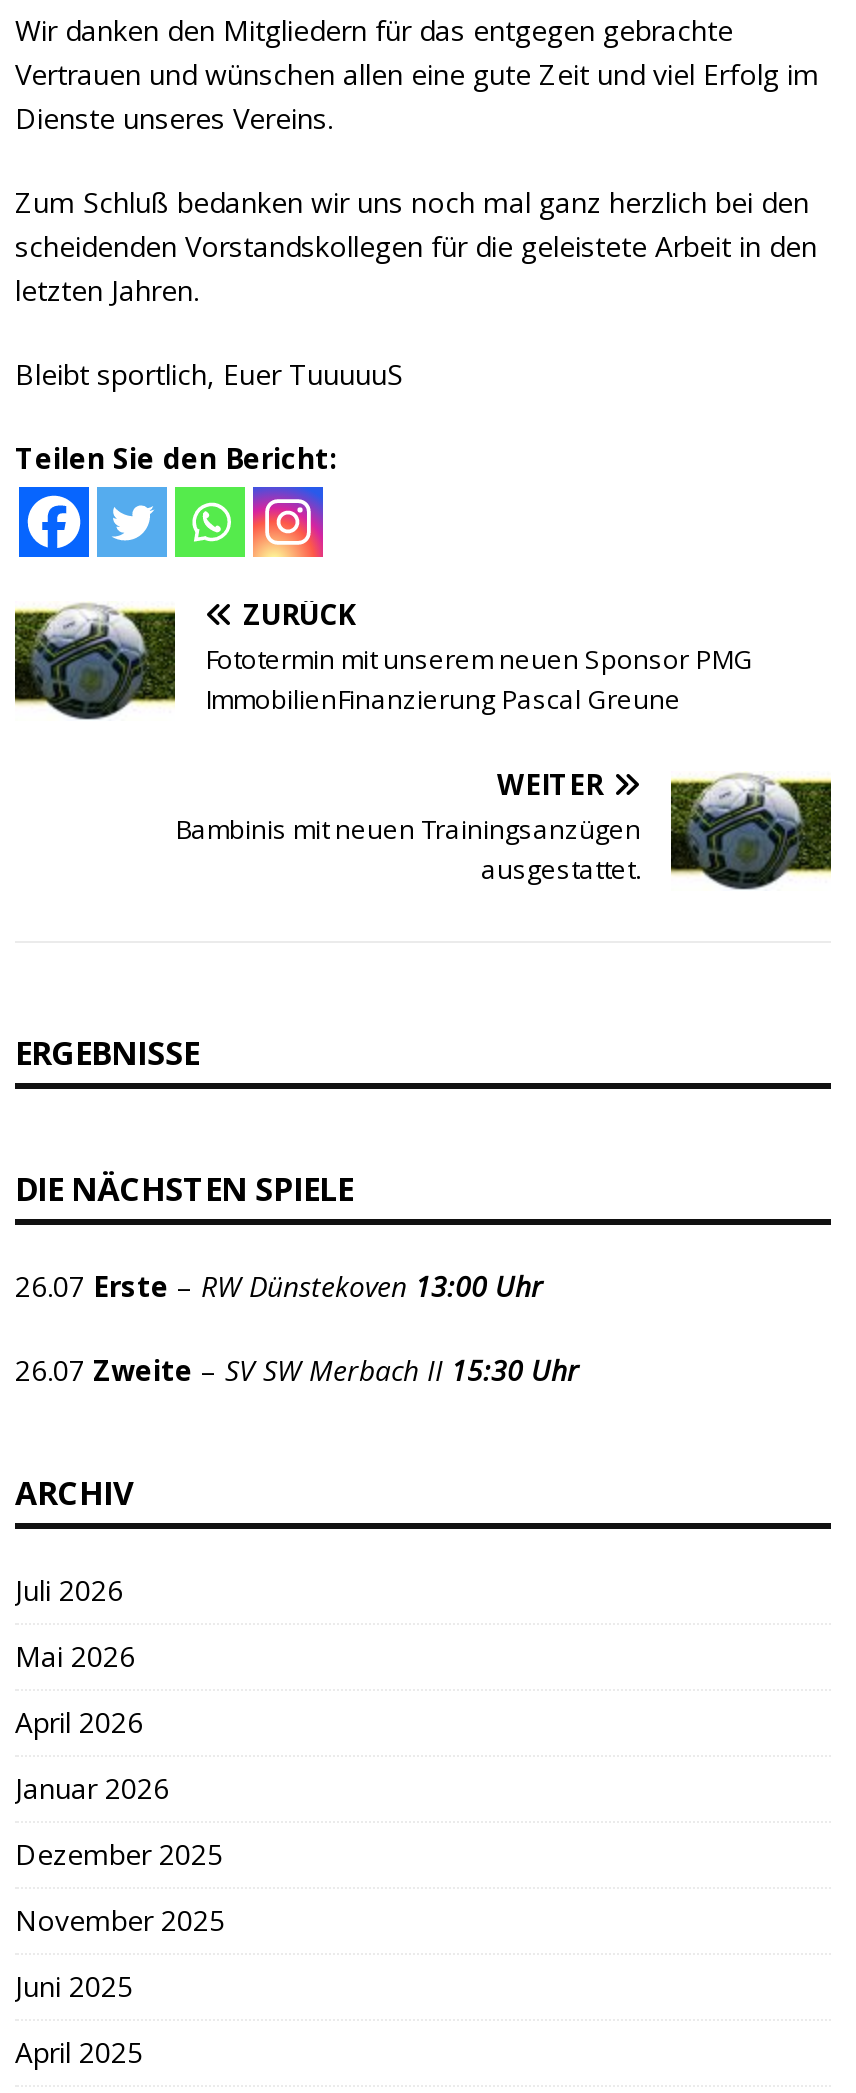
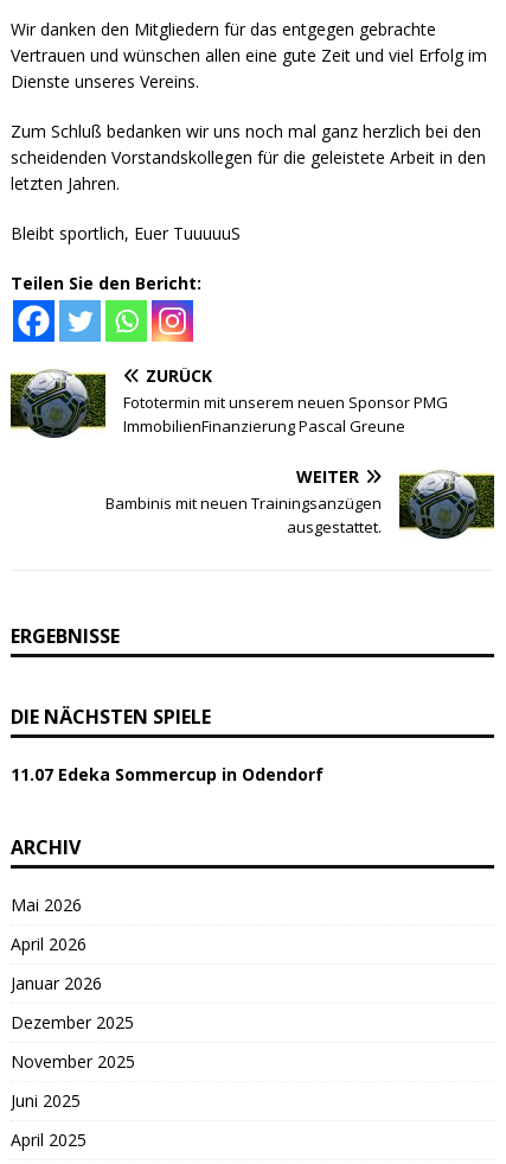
[15,1267,579,1389] 26.07 Erste – RW Dünstekoven 13:00 Uhr | 26.07 Zweite – SV SW Merbach II 15:30 Uhr -> [11,763,324,785] 11.07 Edeka Sommercup in Odendorf
[15,1571,123,1609] Juli 2026 -> none

